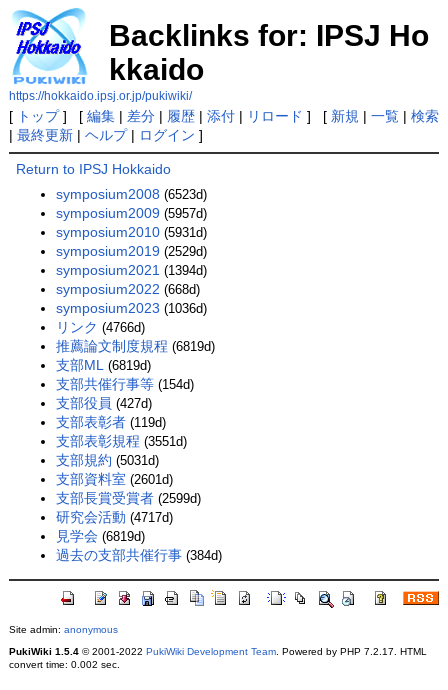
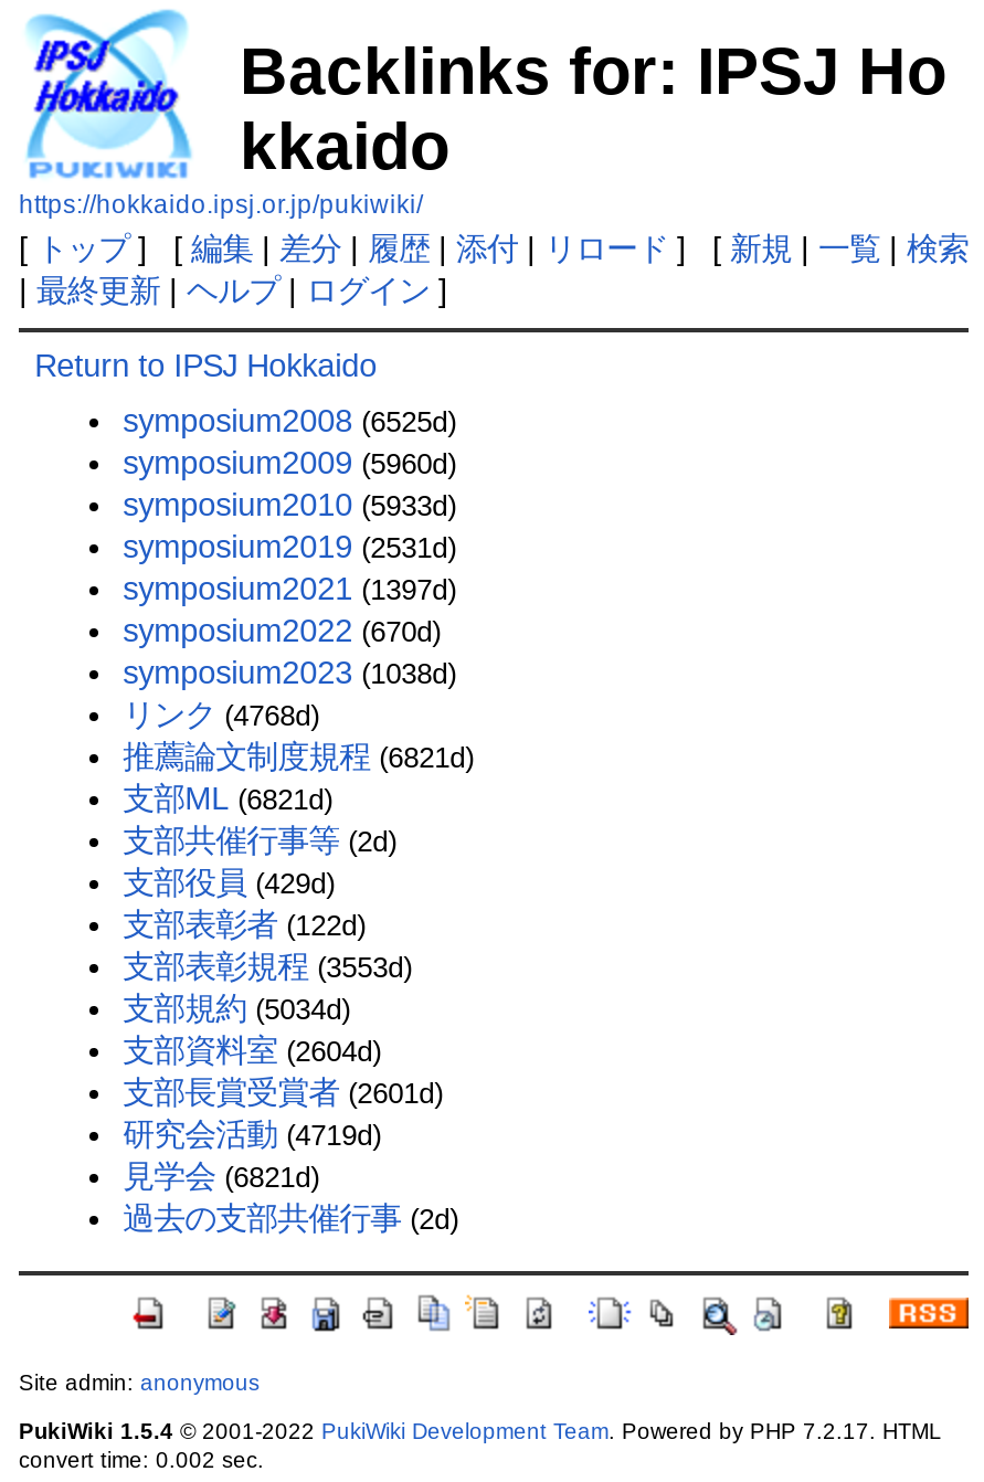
[56,186,207,202] symposium2008 (6523d) -> [123,402,456,438] symposium2008 (6525d)
[56,205,207,221] symposium2009 (5957d) -> [123,444,456,479] symposium2009 (5960d)
[56,224,207,240] symposium2010 (5931d) -> [123,486,456,521] symposium2010 (5933d)
[56,243,207,259] symposium2019 (2529d) -> [123,528,456,563] symposium2019 (2531d)
[56,262,207,278] symposium2021 (1394d) -> [123,570,456,605] symposium2021 (1397d)
[56,281,200,297] symposium2022 (668d) -> [123,612,441,647] symposium2022 (670d)
[56,300,207,316] symposium2023 (1036d) -> [123,654,456,689] symposium2023 (1038d)
[56,319,145,335] リンク(4766d) -> [123,696,319,731] リンク(4768d)
[56,338,215,354] 推薦論文制度規程(6819d) -> [123,738,474,773] 推薦論文制度規程(6821d)
[56,357,151,373] 支部ML (6819d) -> [123,780,333,815] 支部ML (6821d)
[56,376,194,392] 支部共催行事等(154d) -> [123,822,397,857] 支部共催行事等(2d)
[56,395,152,411] 支部役員(427d) -> [123,864,335,899] 支部役員(429d)
[56,414,166,430] 支部表彰者(119d) -> [123,906,366,941] 支部表彰者(122d)
[56,433,187,449] 支部表彰規程(3551d) -> [123,948,412,983] 支部表彰規程(3553d)
[56,452,159,468] 支部規約(5031d) -> [123,990,350,1025] 支部規約(5034d)
[56,471,173,487] 支部資料室(2601d) -> [123,1032,381,1067] 支部資料室(2604d)
[56,490,201,506] 支部長賞受賞者(2599d) -> [123,1074,443,1109] 支部長賞受賞者(2601d)
[56,509,173,525] 研究会活動(4717d) -> [123,1116,381,1151] 研究会活動(4719d)
[56,528,145,544] 見学会(6819d) -> [123,1158,319,1193] 見学会(6821d)
[56,547,222,563] 過去の支部共催行事(384d) -> [123,1200,459,1235] 過去の支部共催行事(2d)

